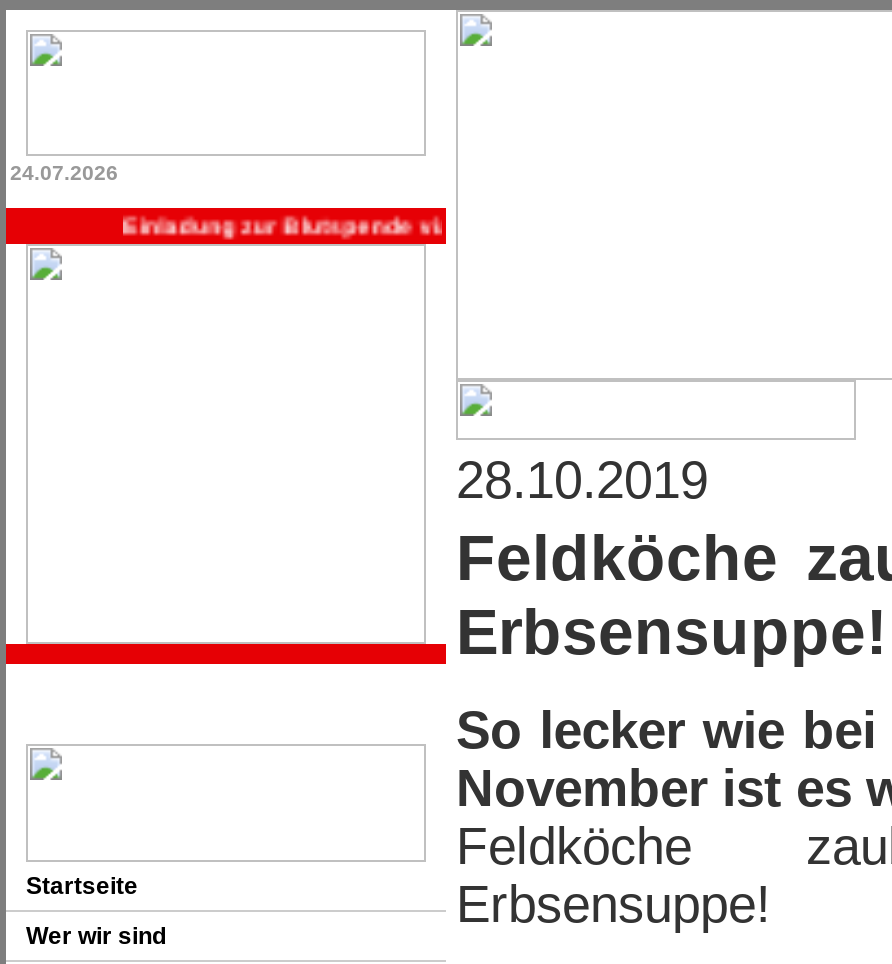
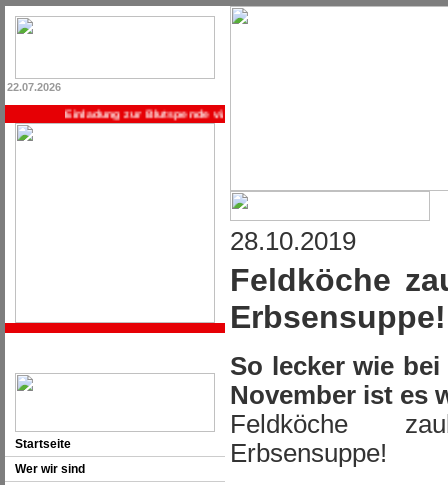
[10,160,118,184] 24.07.2026 -> [7,81,61,93] 22.07.2026

